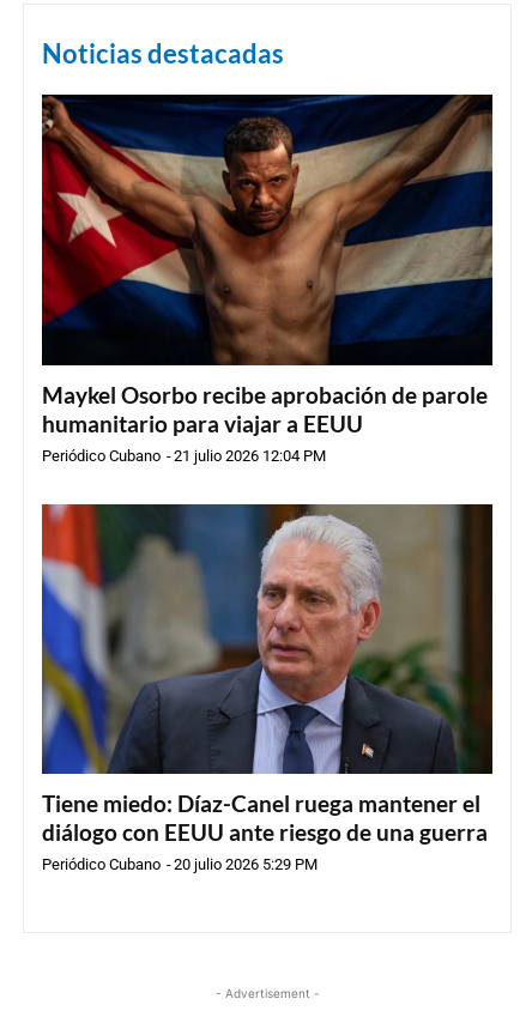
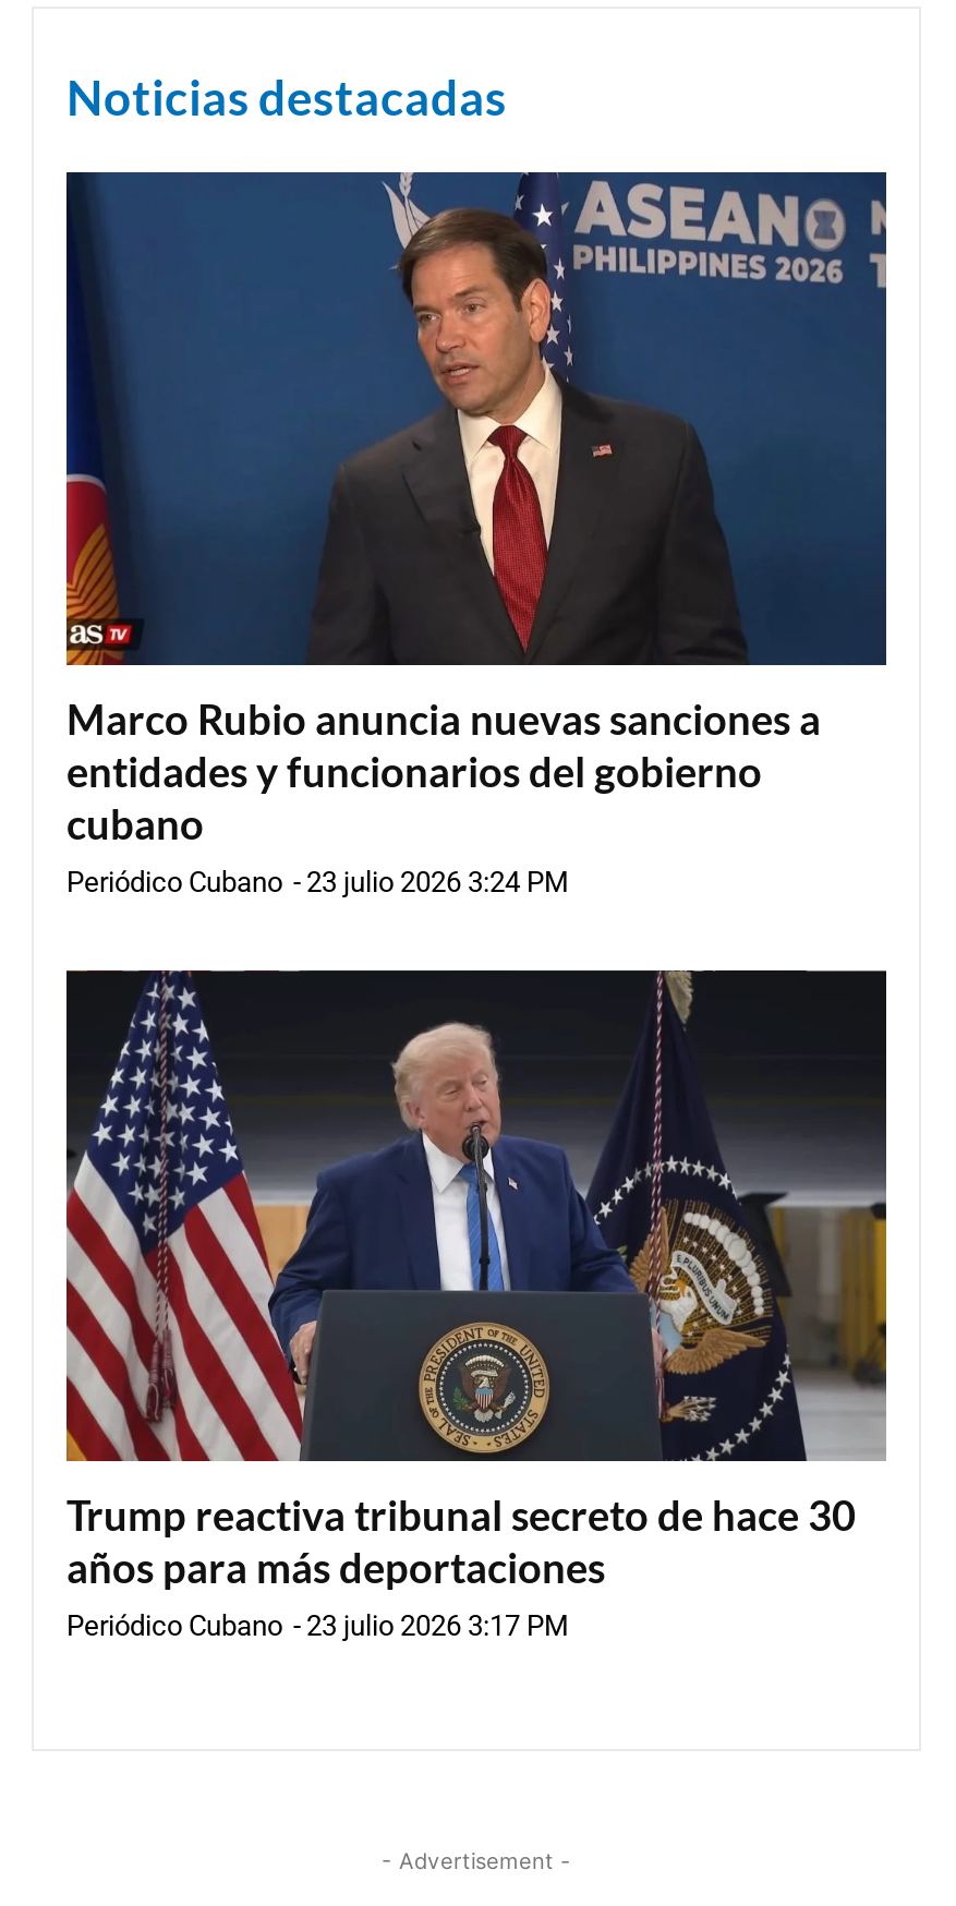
[41,95,494,464] [image] | Maykel Osorbo recibe aprobación de parole | humanitario para viajar a EEUU | Periódico Cubano - 21 julio 2026 12:04 PM -> [64,170,886,897] [image] | Marco Rubio anuncia nuevas sanciones a | entidades y funcionarios del gobierno | cubano | Periódico Cubano - 23 julio 2026 3:24 PM
[41,503,494,873] [image] | Tiene miedo: Díaz-Canel ruega mantener el | diálogo con EEUU ante riesgo de una guerra | Periódico Cubano - 20 julio 2026 5:29 PM -> [64,968,888,1642] [image] | Trump reactiva tribunal secreto de hace 30 | años para más deportaciones | Periódico Cubano - 23 julio 2026 3:17 PM

